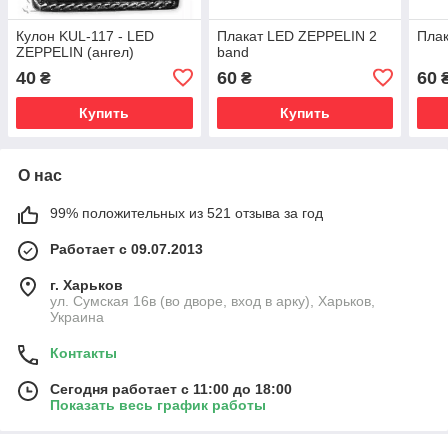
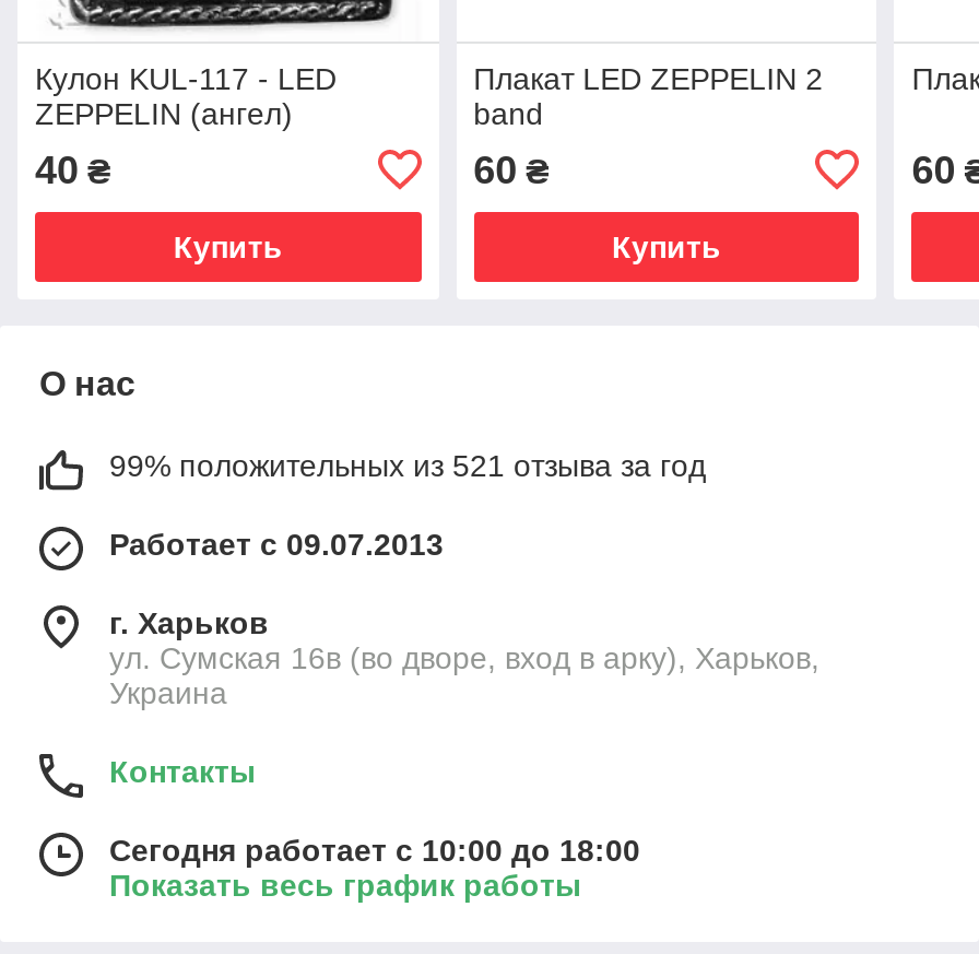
[50,381,292,397] Сегодня работает с 11:00 до 18:00 -> [109,832,640,867] Сегодня работает с 10:00 до 18:00

